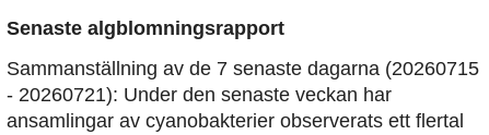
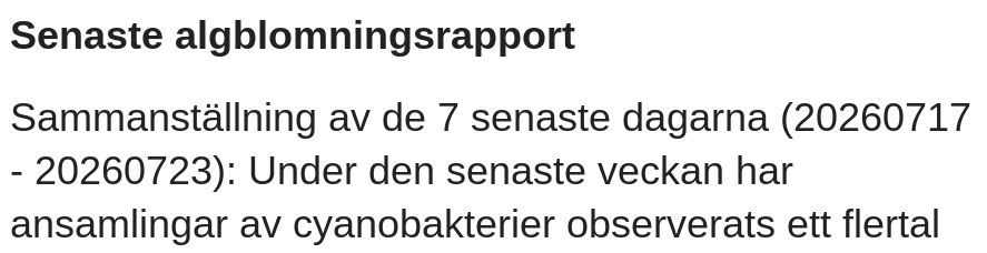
[7,58,479,80] Sammanställning av de 7 senaste dagarna (20260715 -> [10,96,971,140] Sammanställning av de 7 senaste dagarna (20260717
[7,84,392,106] - 20260721): Under den senaste veckan har -> [10,149,793,193] - 20260723): Under den senaste veckan har

